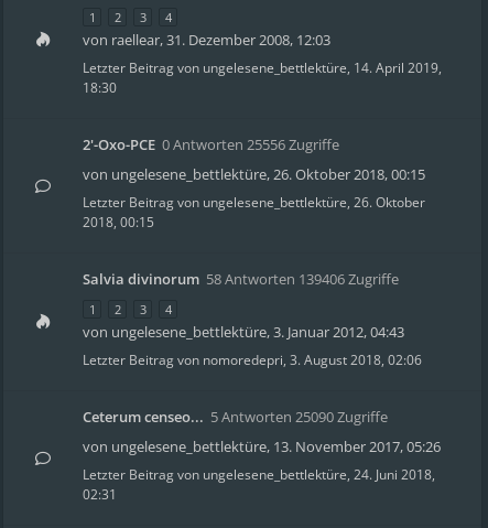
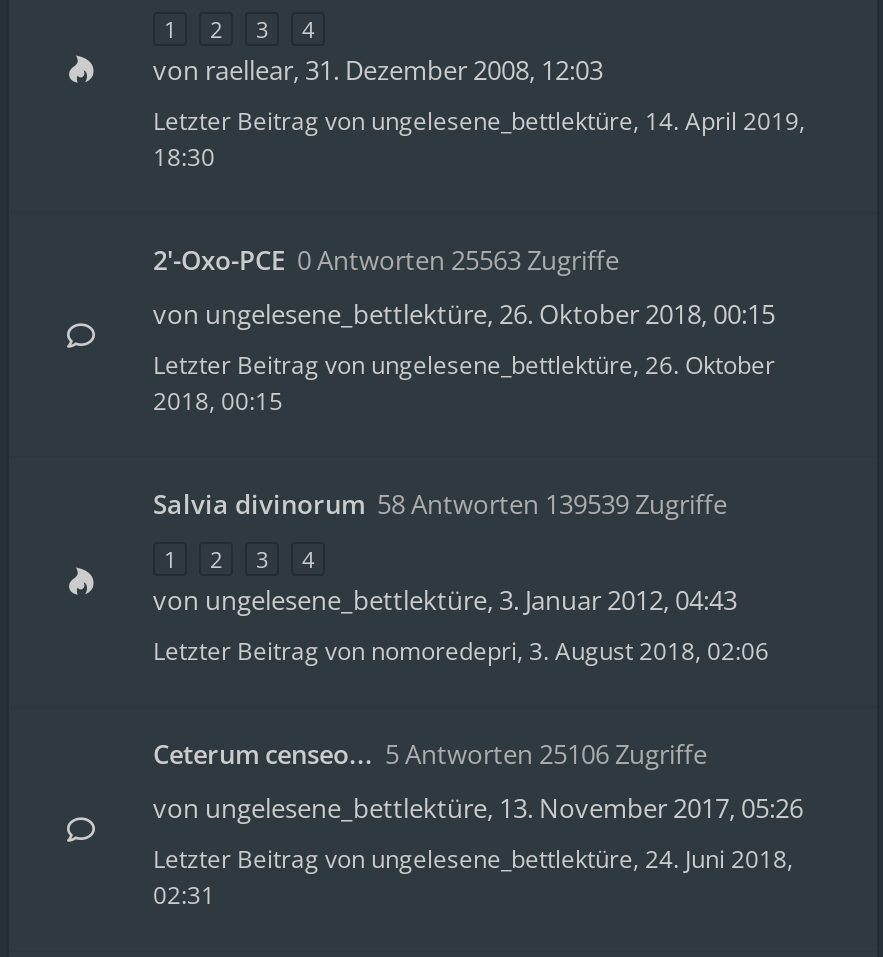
[83,134,339,154] 2'-Oxo-PCE 0 Antworten 25556 Zugriffe -> [153,242,619,278] 2'-Oxo-PCE 0 Antworten 25563 Zugriffe
[83,269,399,289] Salvia divinorum 58 Antworten 139406 Zugriffe -> [153,486,727,522] Salvia divinorum 58 Antworten 139539 Zugriffe
[83,407,388,427] Ceterum censeo... 5 Antworten 25090 Zugriffe -> [153,736,707,772] Ceterum censeo... 5 Antworten 25106 Zugriffe

